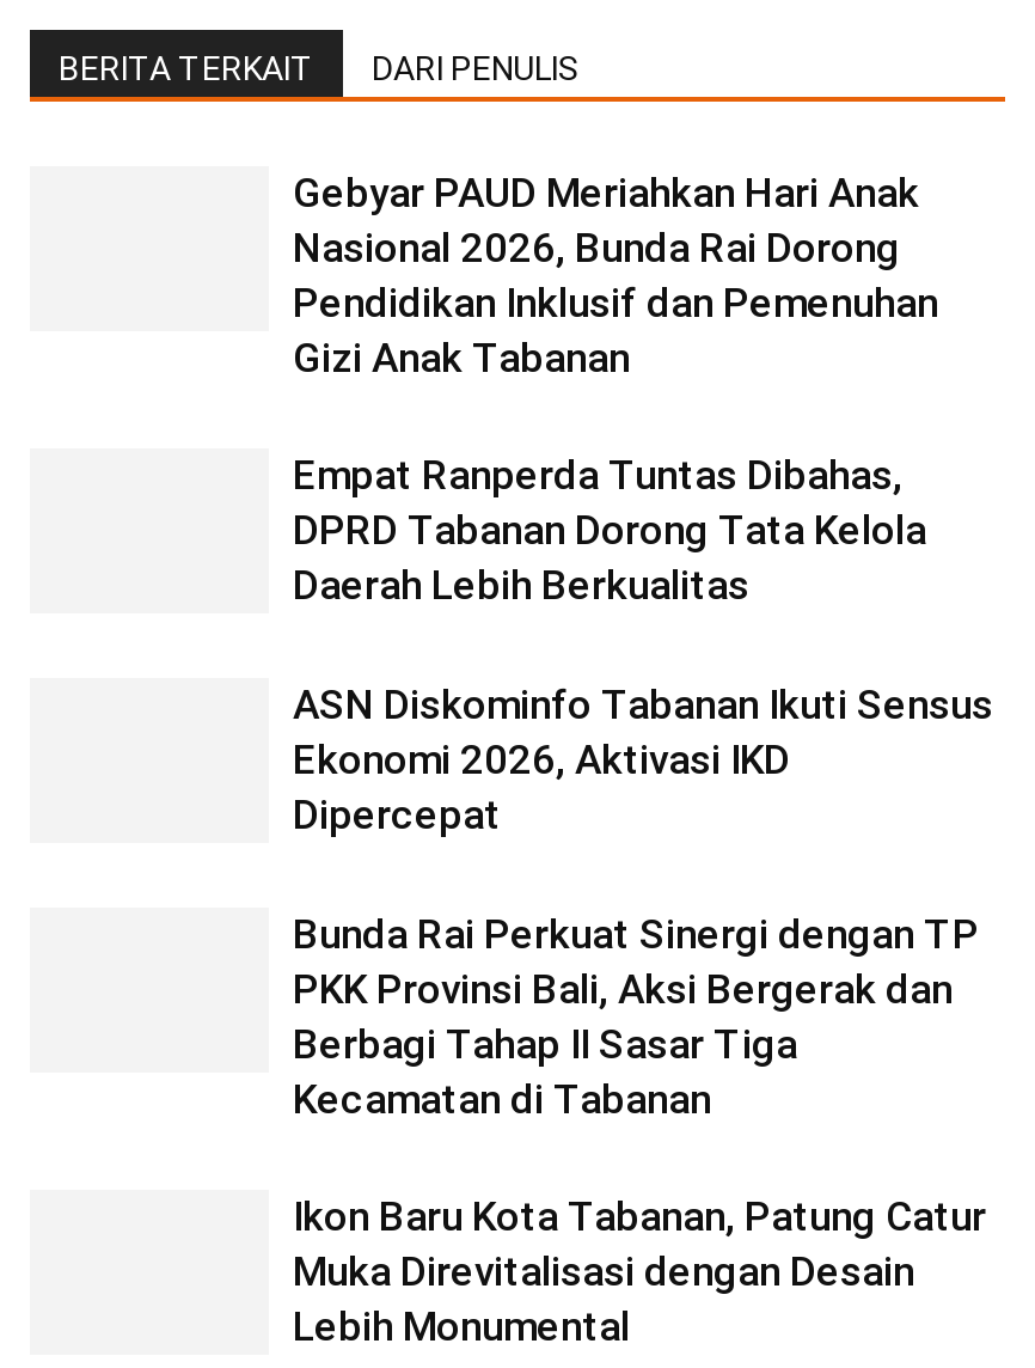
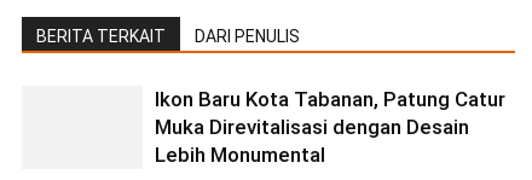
[293,169,993,1123] Gebyar PAUD Meriahkan Hari Anak | Nasional 2026, Bunda Rai Dorong | Pendidikan Inklusif dan Pemenuhan | Gizi Anak Tabanan | Empat Ranperda Tuntas Dibahas, | DPRD Tabanan Dorong Tata Kelola | Daerah Lebih Berkualitas | ASN Diskominfo Tabanan Ikuti Sensus | Ekonomi 2026, Aktivasi IKD | Dipercepat | Bunda Rai Perkuat Sinergi dengan TP | PKK Provinsi Bali, Aksi Bergerak dan | Berbagi Tahap II Sasar Tiga | Kecamatan di Tabanan -> none

